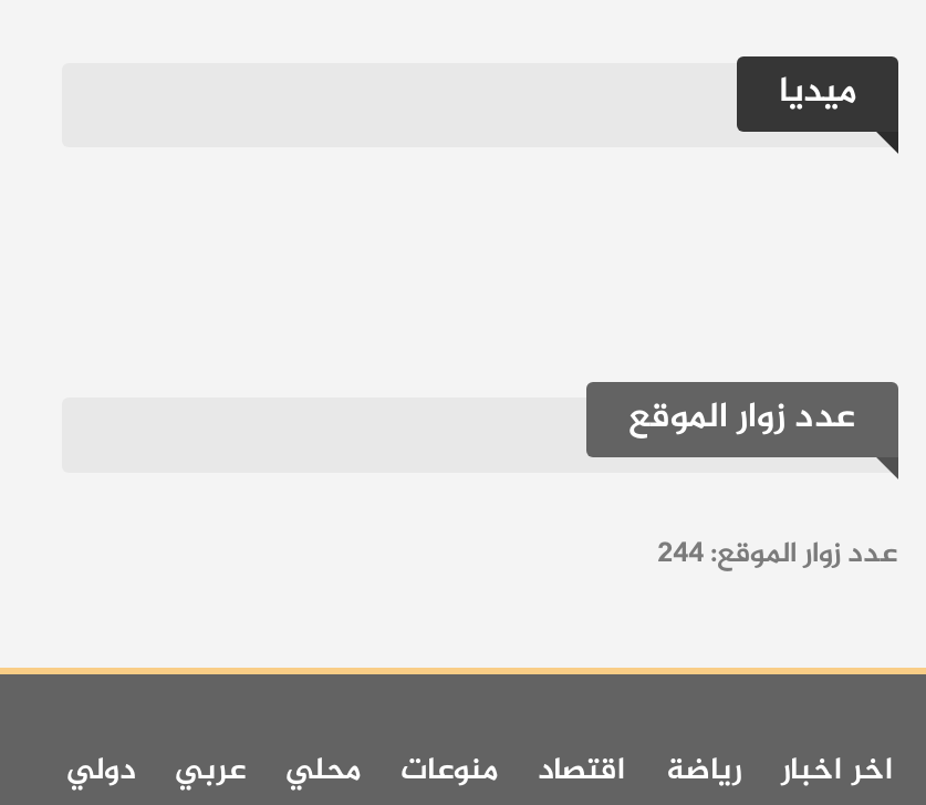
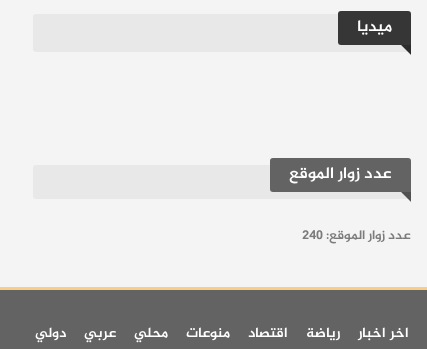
[657,531,898,580] عدد زوار الموقع: 244 -> [302,225,411,247] عدد زوار الموقع: 240

